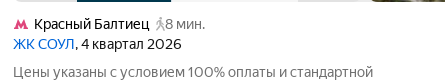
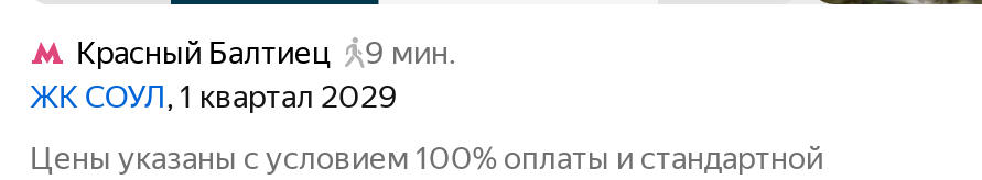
[34,16,205,32] Красный Балтиец 8 мин. -> [76,35,455,70] Красный Балтиец 9 мин.
[13,36,182,52] ЖК СОУЛ, 4 квартал 2026 -> [30,79,398,114] ЖК СОУЛ, 1 квартал 2029

